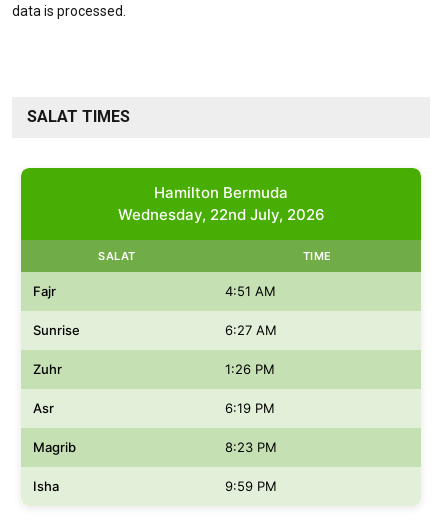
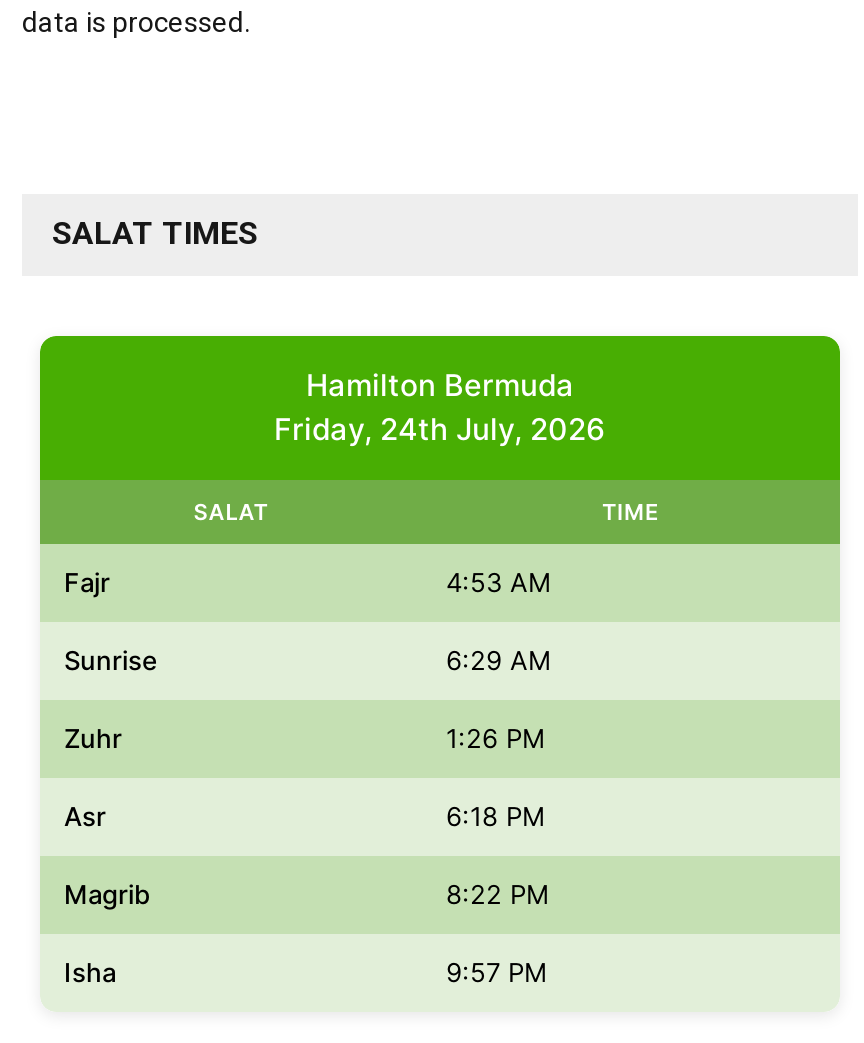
[117,205,324,224] Wednesday, 22nd July, 2026 -> [274,410,606,448] Friday, 24th July, 2026
[225,283,276,299] 4:51 AM -> [446,566,552,598] 4:53 AM
[225,322,277,338] 6:27 AM -> [446,644,552,676] 6:29 AM
[225,400,275,416] 6:19 PM -> [446,800,546,832] 6:18 PM
[225,439,277,455] 8:23 PM -> [446,878,550,910] 8:22 PM
[225,478,277,494] 9:59 PM -> [446,956,548,988] 9:57 PM

